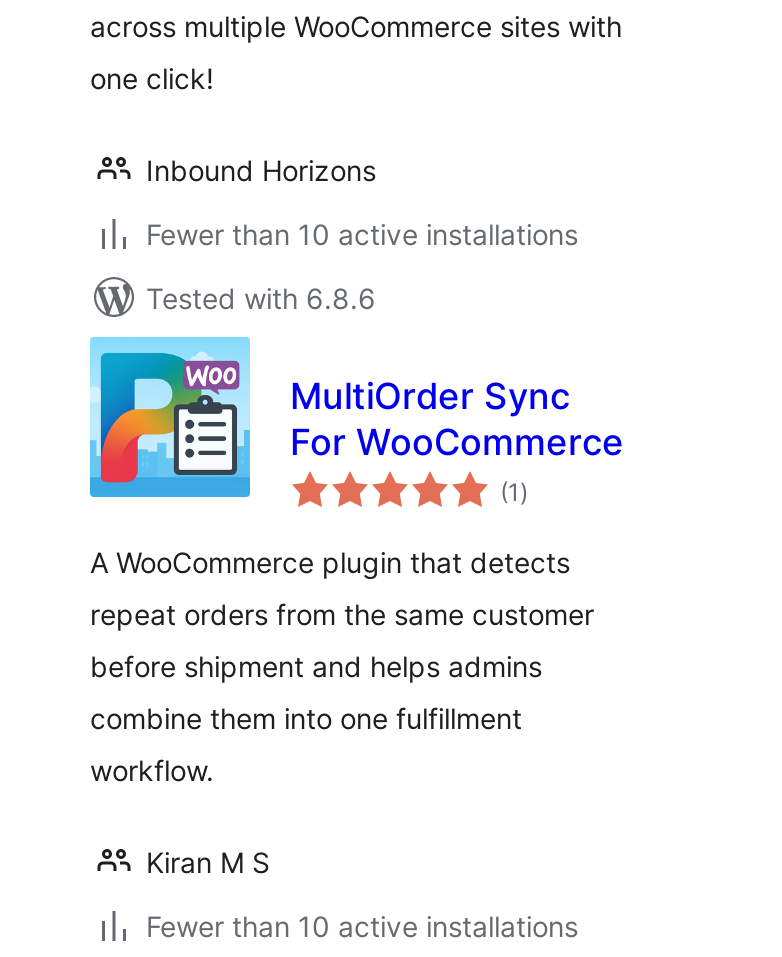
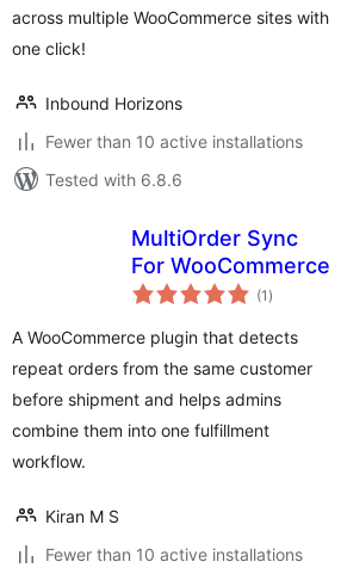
[88,335,252,499] [image] -> none

